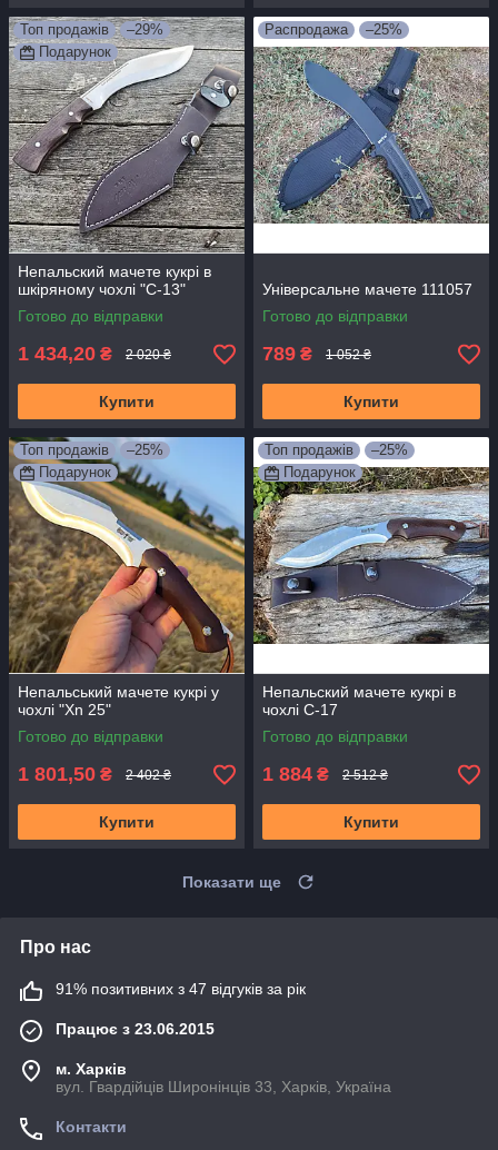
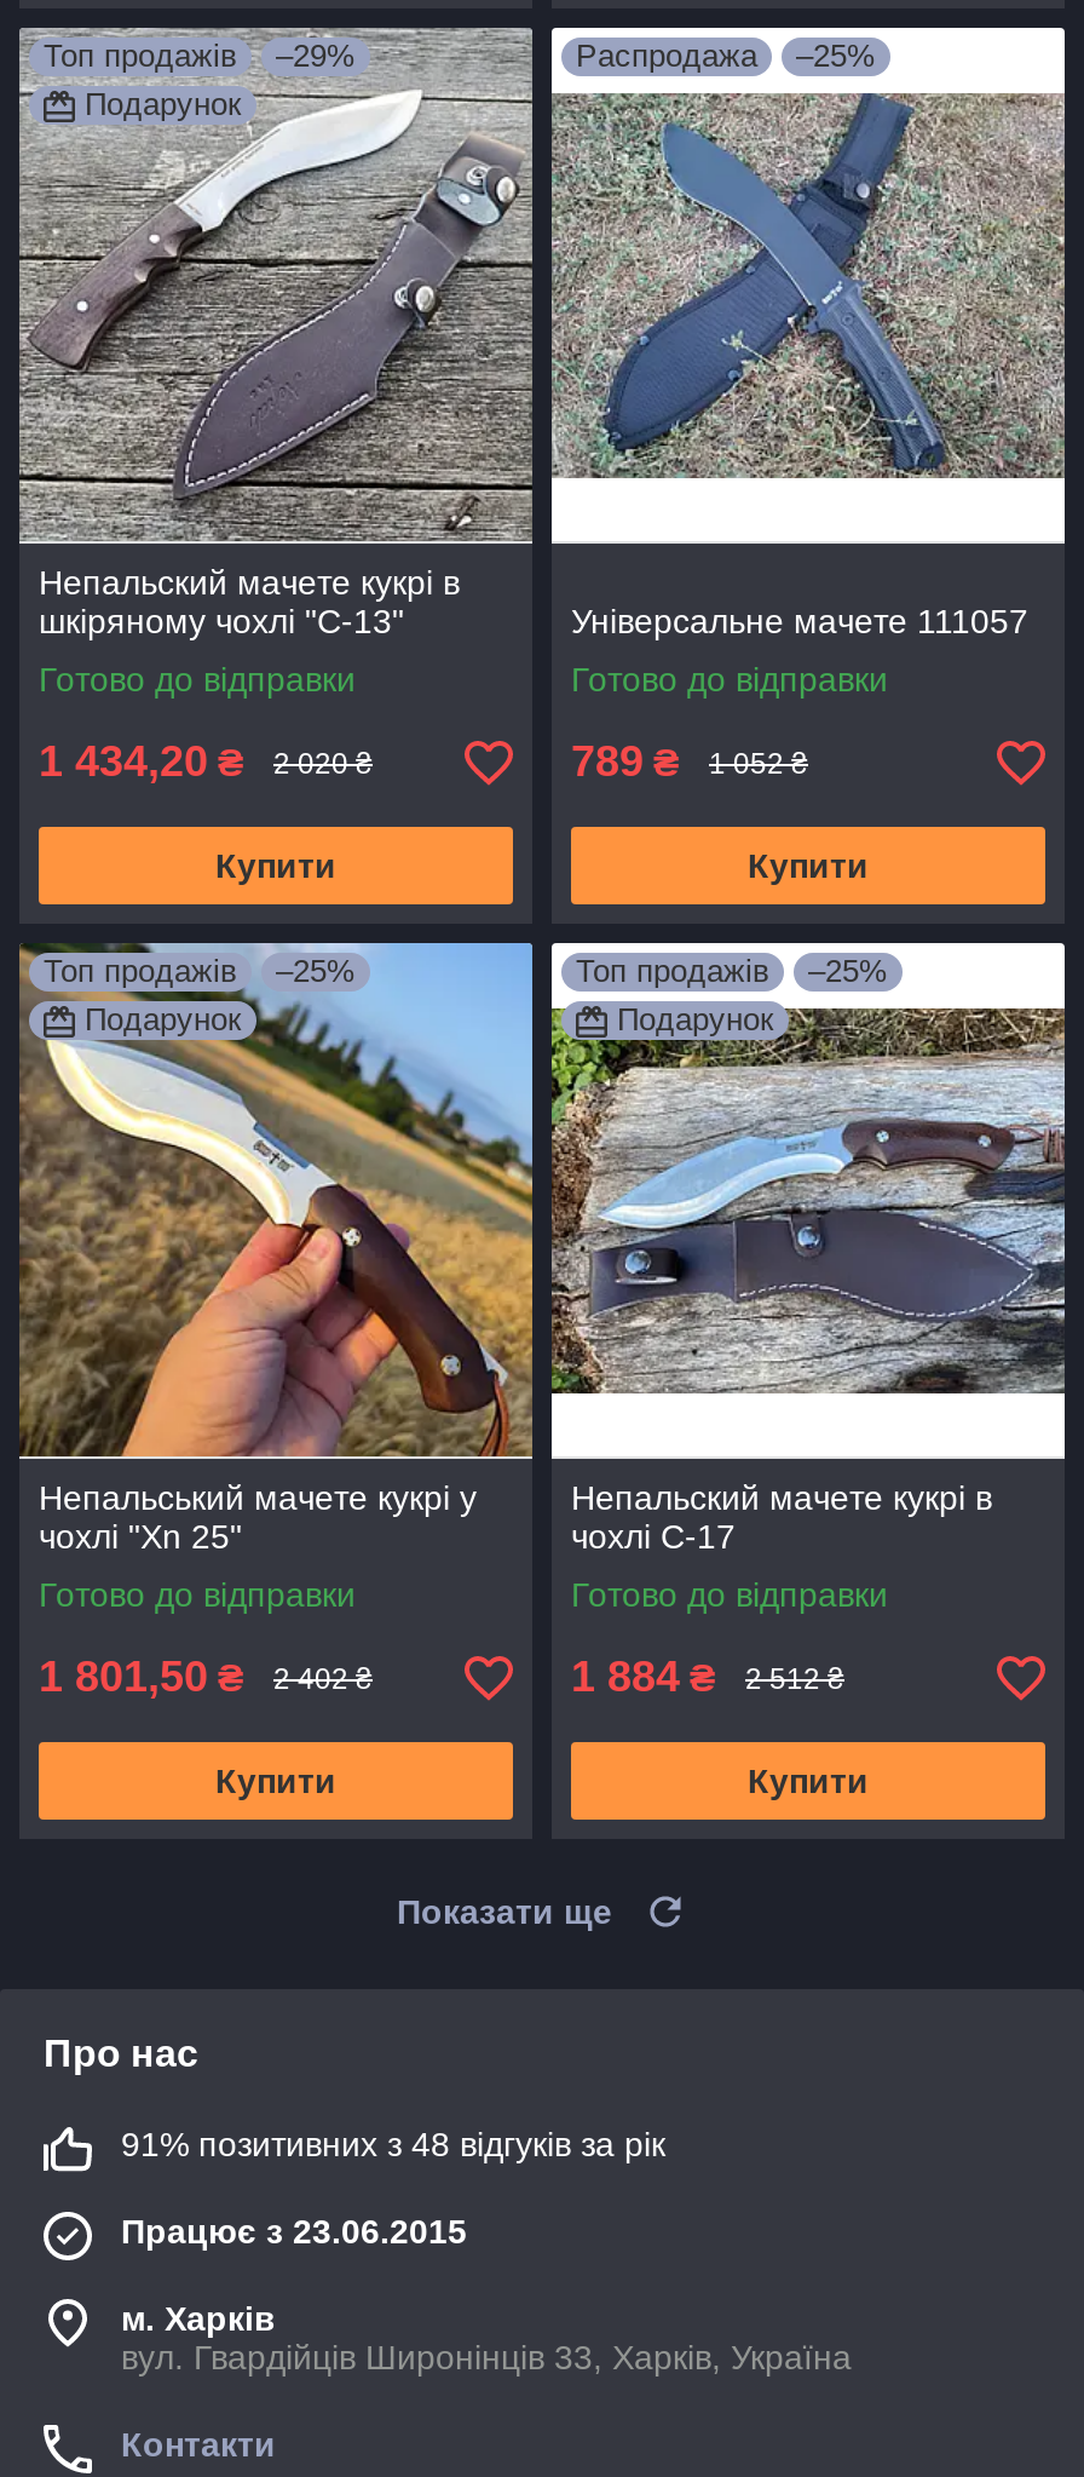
[56,980,306,998] 91% позитивних з 47 відгуків за рік -> [121,2126,665,2164] 91% позитивних з 48 відгуків за рік

